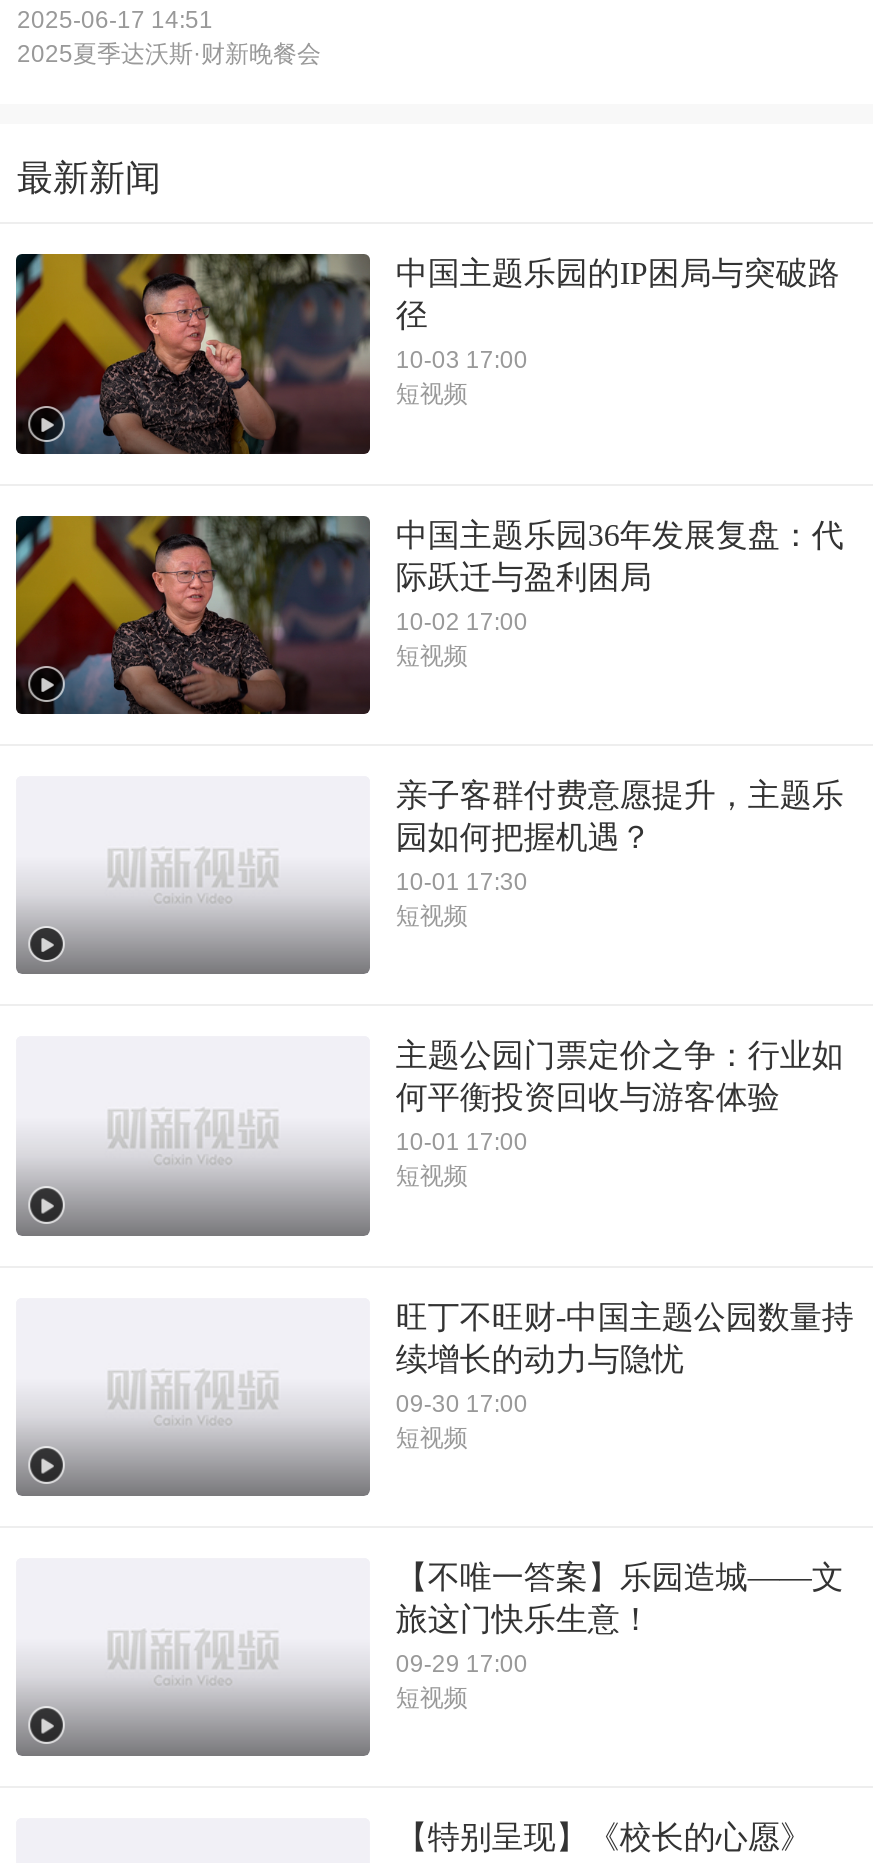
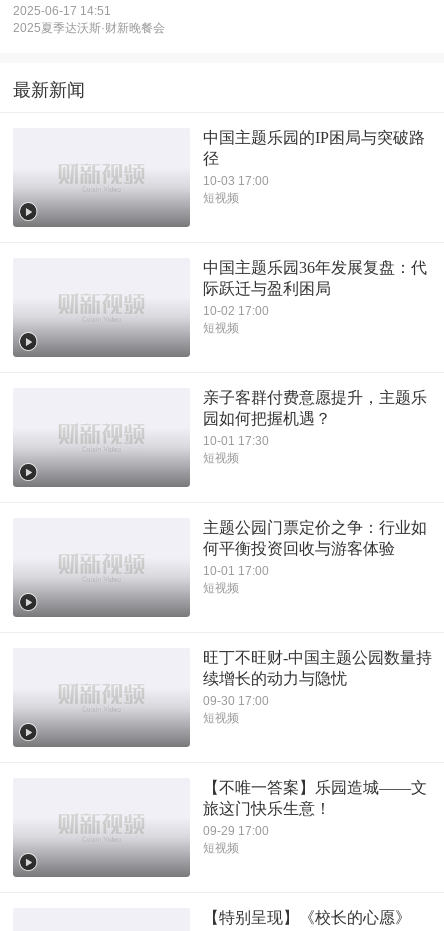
[14,252,372,456] [image] -> [12,127,191,228] [image]
[14,514,372,716] [image] -> [12,258,191,358] [image]

